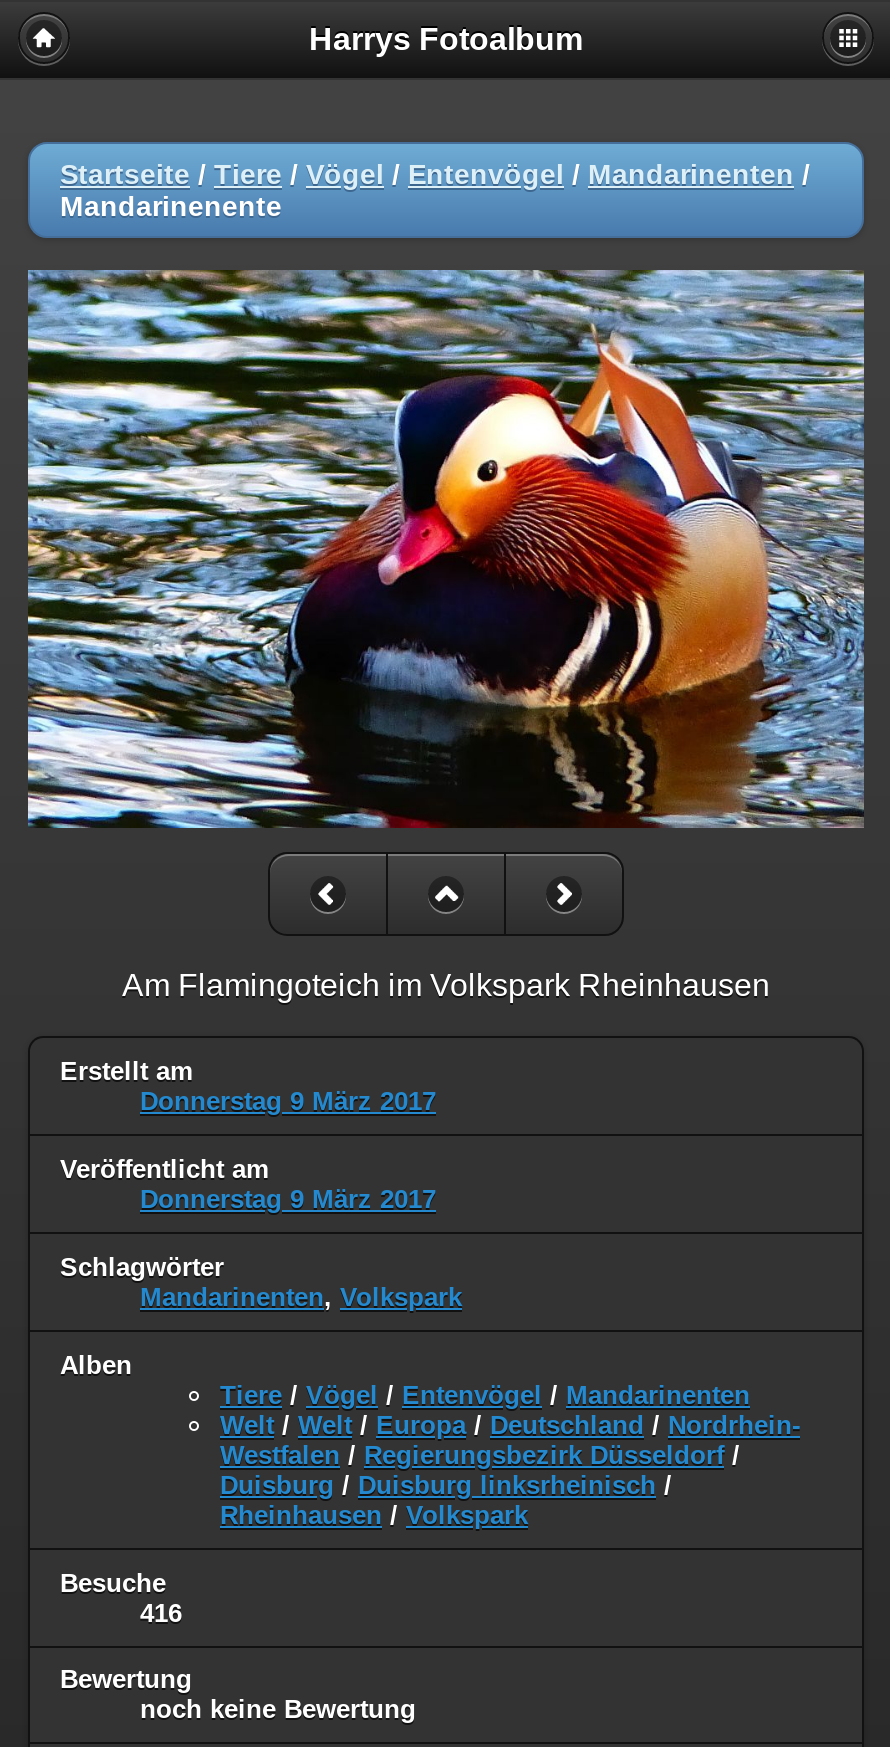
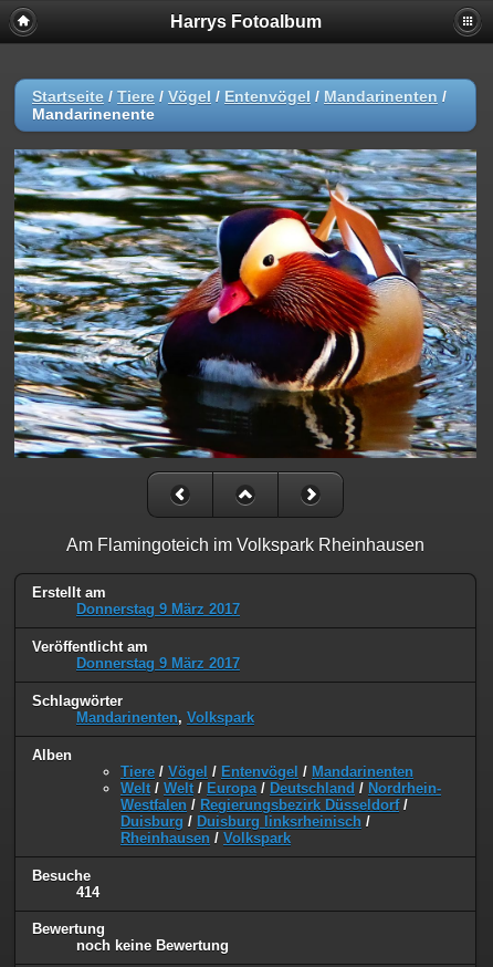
[140,1597,182,1627] 416 -> [76,884,99,900] 414

